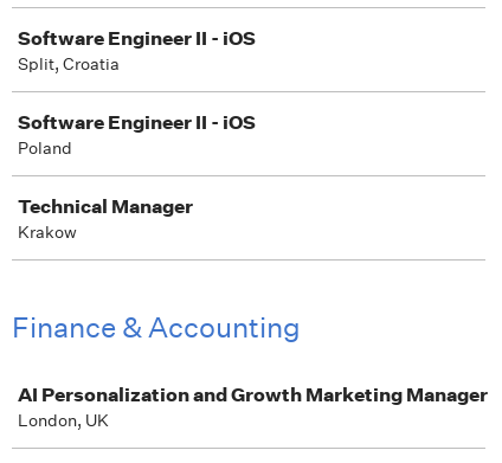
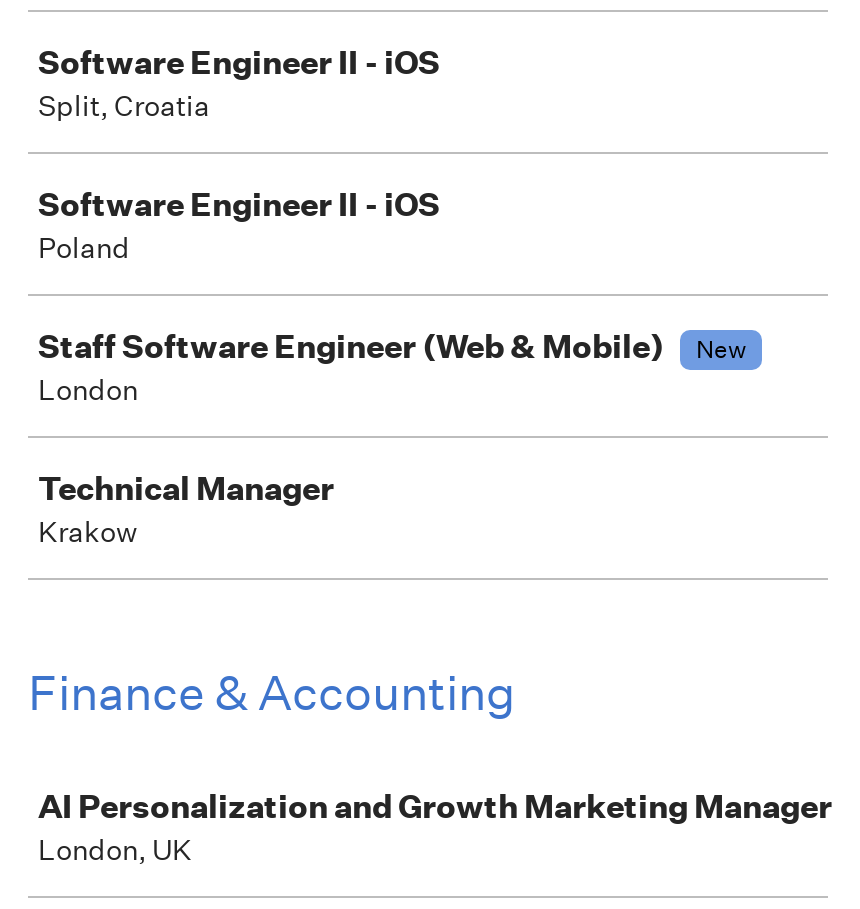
none -> [38,326,746,408] Staff Software Engineer (Web & Mobile) | New | London

